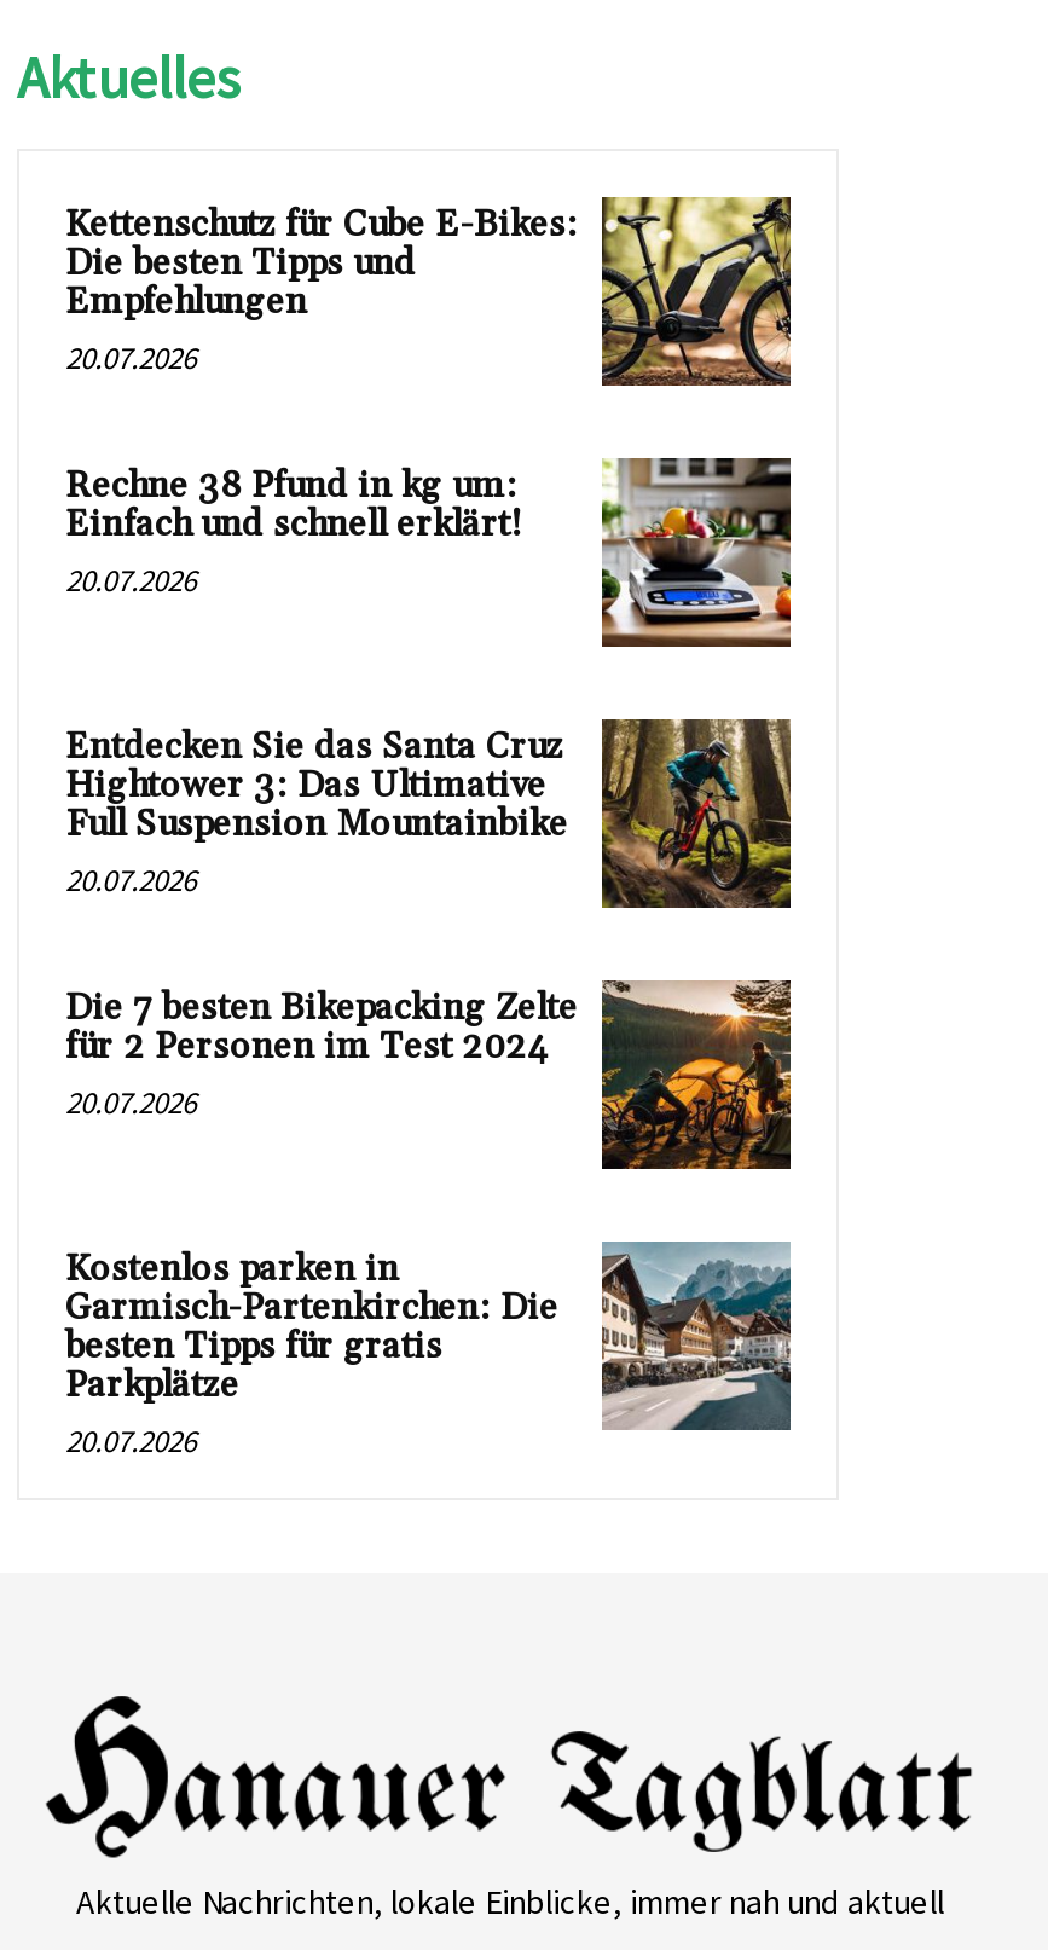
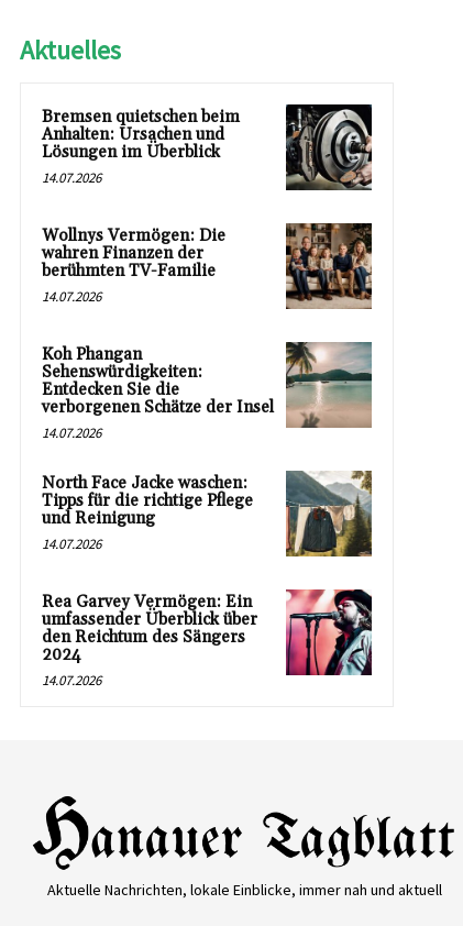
[65,201,578,377] Kettenschutz für Cube E-Bikes: | Die besten Tipps und | Empfehlungen | 20.07.2026 -> [42,106,240,186] Bremsen quietschen beim | Anhalten: Ursachen und | Lösungen im Überblick | 14.07.2026
[600,195,793,386] [image] -> [286,103,373,190] [image]
[65,462,522,600] Rechne 38 Pfund in kg um: | Einfach und schnell erklärt! | 20.07.2026 -> [42,225,225,305] Wollnys Vermögen: Die | wahren Finanzen der | berühmten TV-Familie | 14.07.2026
[602,458,793,647] [image] -> [285,222,372,309] [image]
[65,719,793,910] [image] | Entdecken Sie das Santa Cruz | Hightower 3: Das Ultimative | Full Suspension Mountainbike | 20.07.2026 -> [42,342,373,442] [image] | Koh Phangan | Sehenswürdigkeiten: | Entdecken Sie die | verborgenen Schätze der Insel | 14.07.2026
[65,980,791,1171] [image] | Die 7 besten Bikepacking Zelte | für 2 Personen im Test 2024 | 20.07.2026 -> [42,472,372,558] [image] | North Face Jacke waschen: | Tipps für die richtige Pflege | und Reinigung | 14.07.2026
[65,1239,793,1460] [image] | Kostenlos parken in | Garmisch-Partenkirchen: Die | besten Tipps für gratis | Parkplätze | 20.07.2026 -> [42,588,373,689] [image] | Rea Garvey Vermögen: Ein | umfassender Überblick über | den Reichtum des Sängers | 2024 | 14.07.2026

